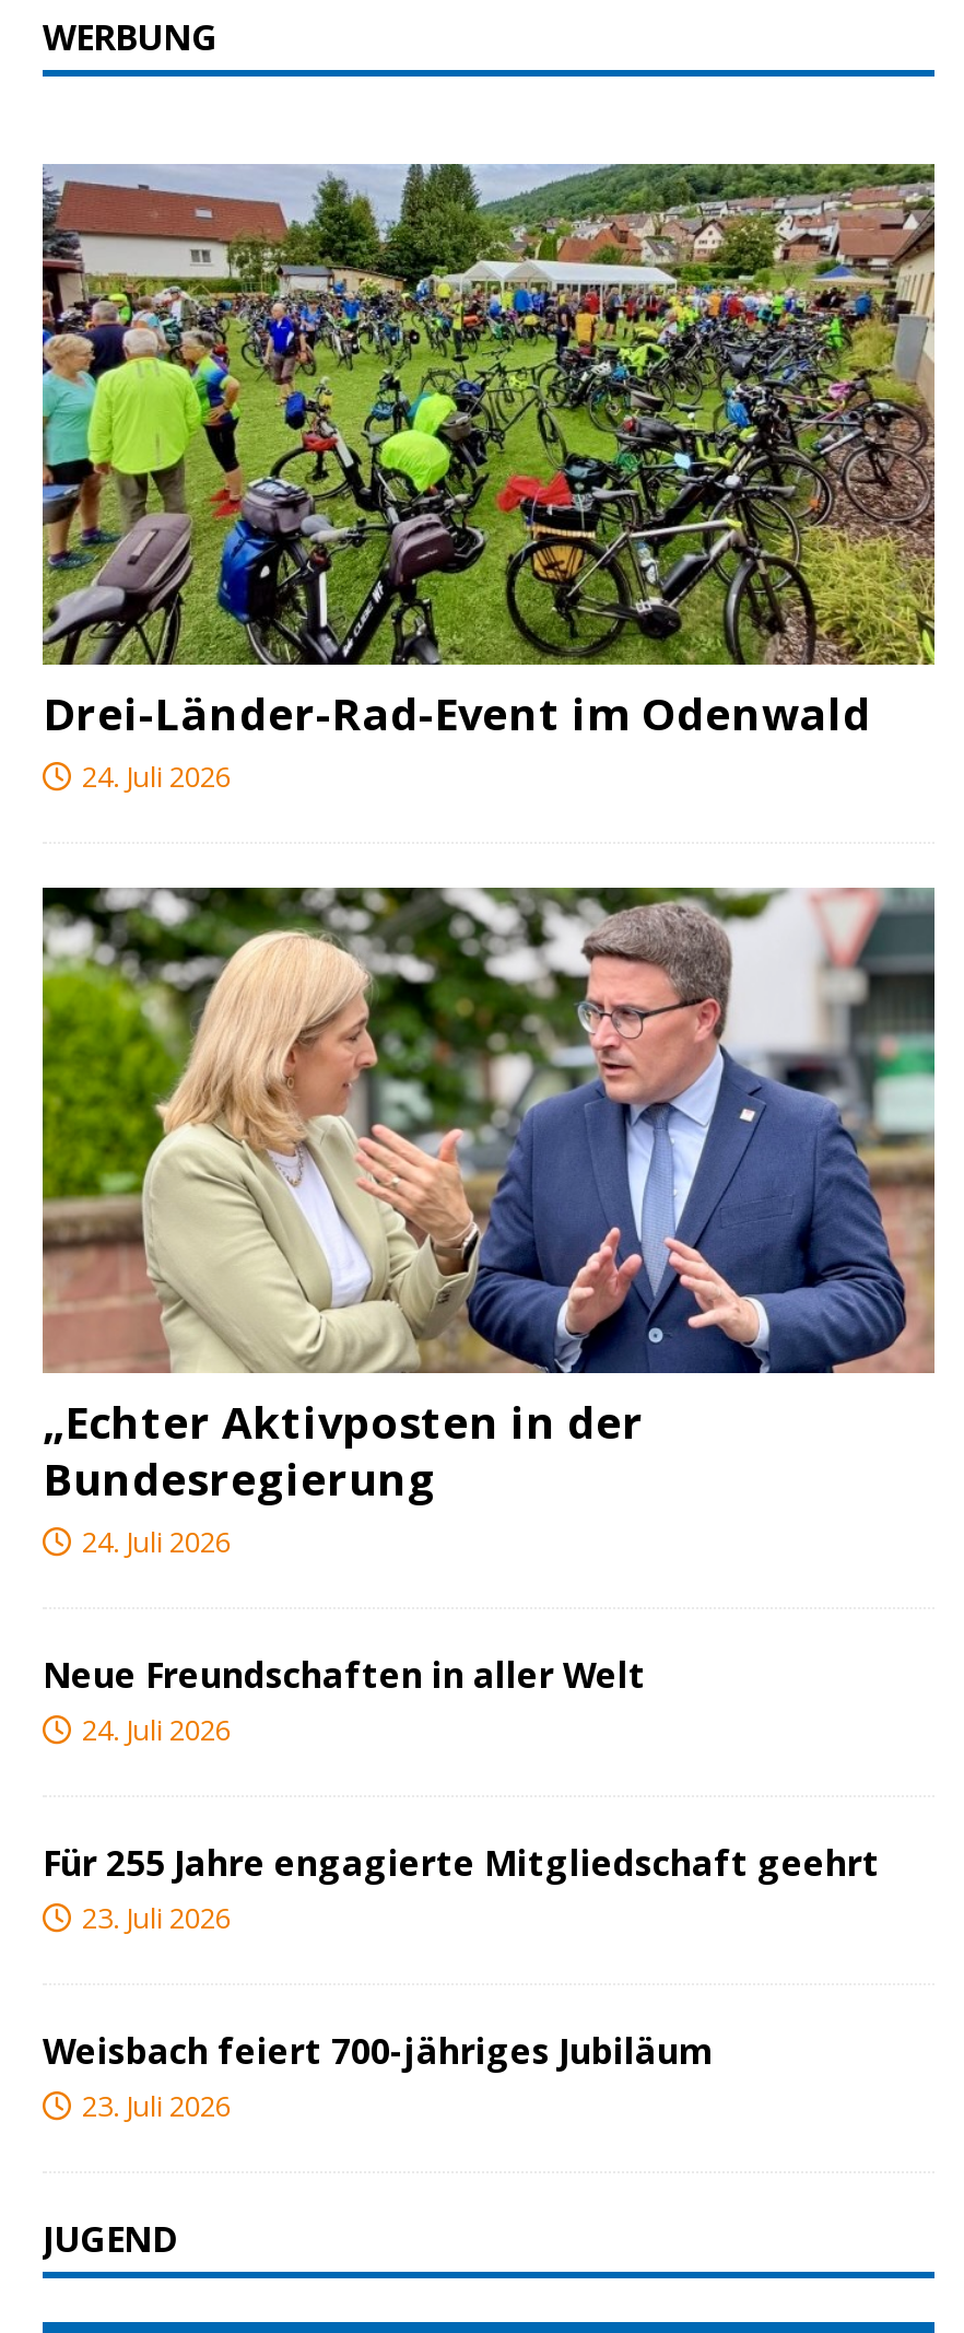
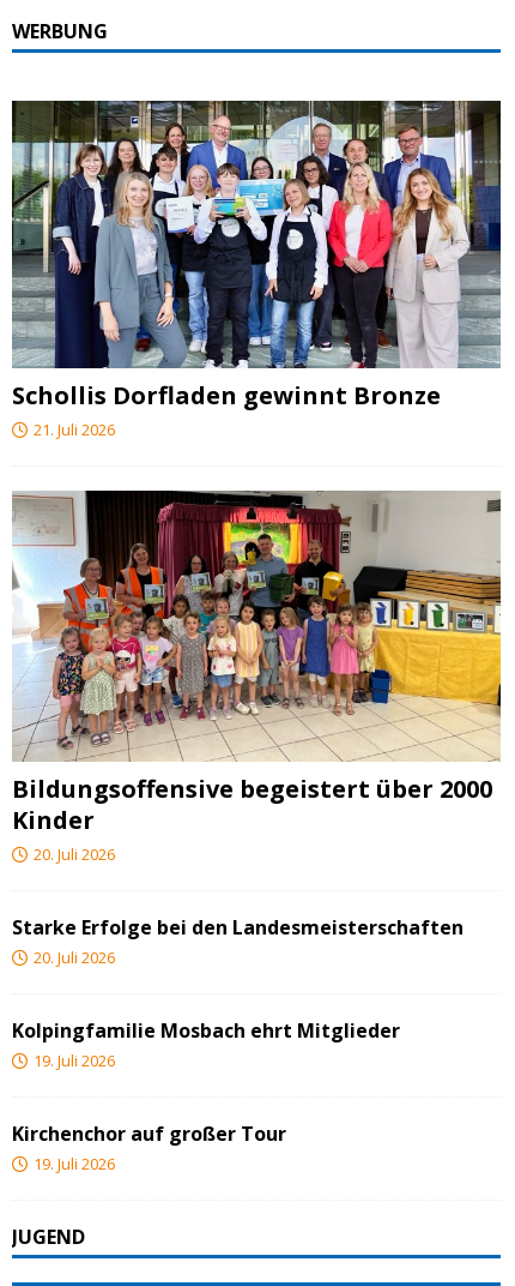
[40,162,937,795] [image] | Drei-Länder-Rad-Event im Odenwald | 24. Juli 2026 -> [11,100,502,441] [image] | Schollis Dorfladen gewinnt Bronze | 21. Juli 2026
[40,879,937,1562] [image] | „Echter Aktivposten in der | Bundesregierung | 24. Juli 2026 -> [12,489,502,865] [image] | Bildungsoffensive begeistert über 2000 | Kinder | 20. Juli 2026
[43,1652,646,1750] Neue Freundschaften in aller Welt | 24. Juli 2026 -> [12,914,463,968] Starke Erfolge bei den Landesmeisterschaften | 20. Juli 2026
[43,1840,880,1938] Für 255 Jahre engagierte Mitgliedschaft geehrt | 23. Juli 2026 -> [12,1017,400,1071] Kolpingfamilie Mosbach ehrt Mitglieder | 19. Juli 2026
[43,2028,714,2126] Weisbach feiert 700-jähriges Jubiläum | 23. Juli 2026 -> [12,1120,286,1174] Kirchenchor auf großer Tour | 19. Juli 2026

